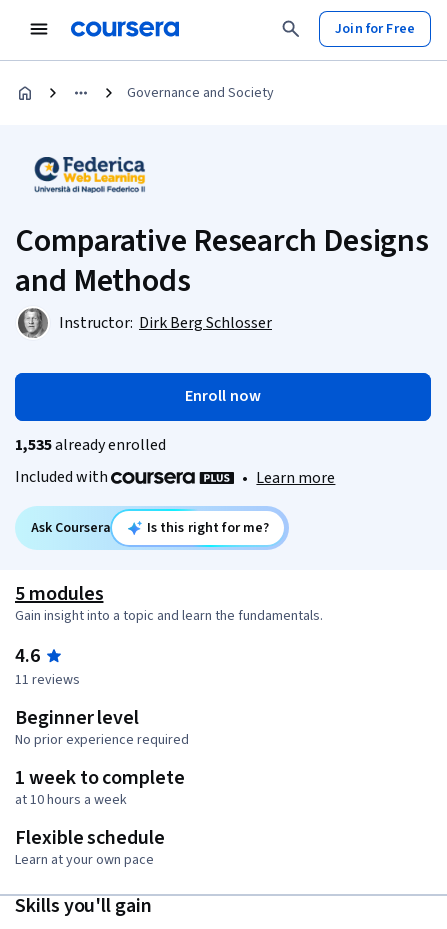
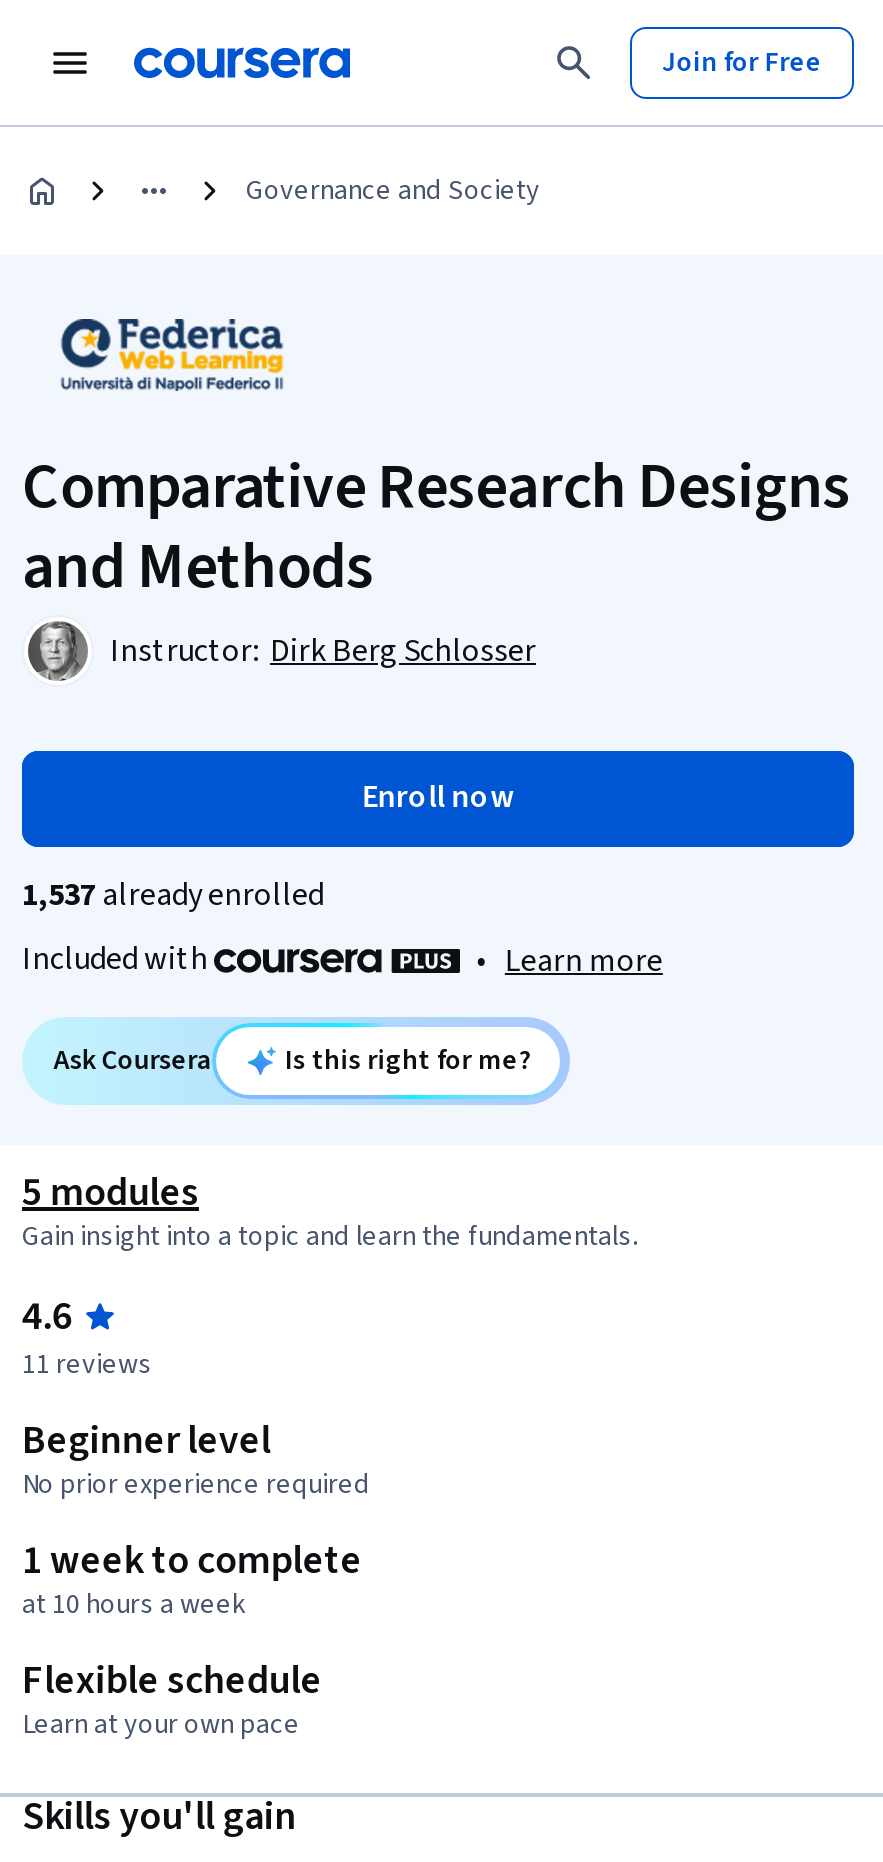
[15,434,166,456] 1,535 already enrolled -> [22,873,324,917] 1,537 already enrolled

